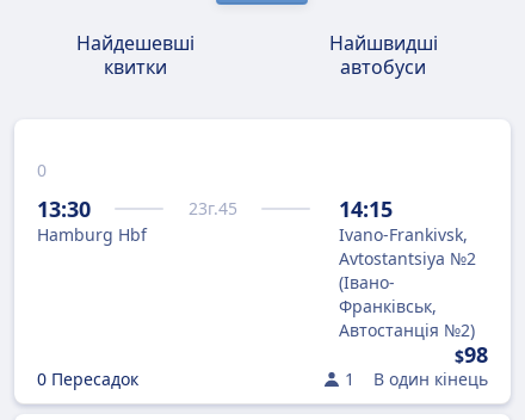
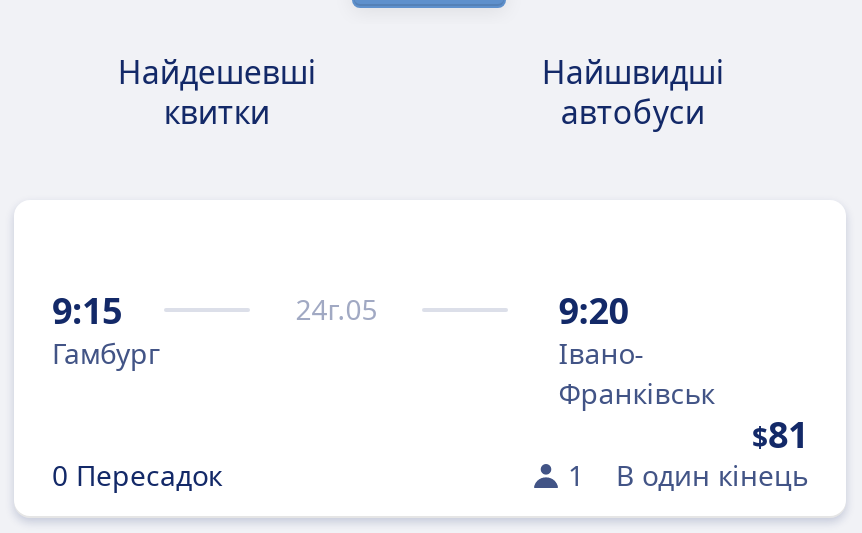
[37,159,237,246] 0 | 13:30 | 23г.45 | Hamburg Hbf -> [52,286,377,372] 9:15 | 24г.05 | Гамбург
[339,194,488,369] 14:15 | Ivano-Frankivsk, | Avtostantsiya №2 | (Івано- | Франківськ, | Автостанція №2) | $98 -> [559,286,808,458] 9:20 | Івано- | Франківськ | $81

